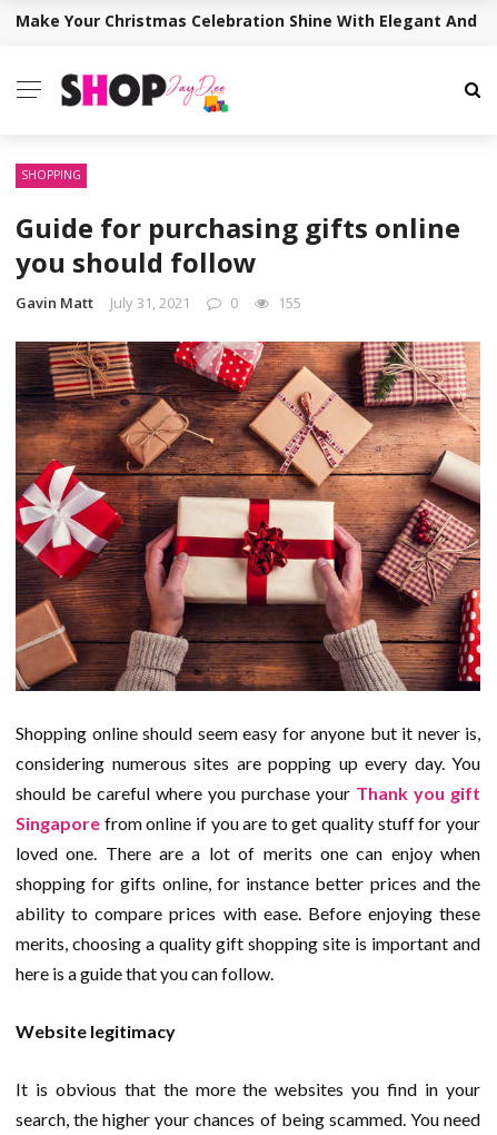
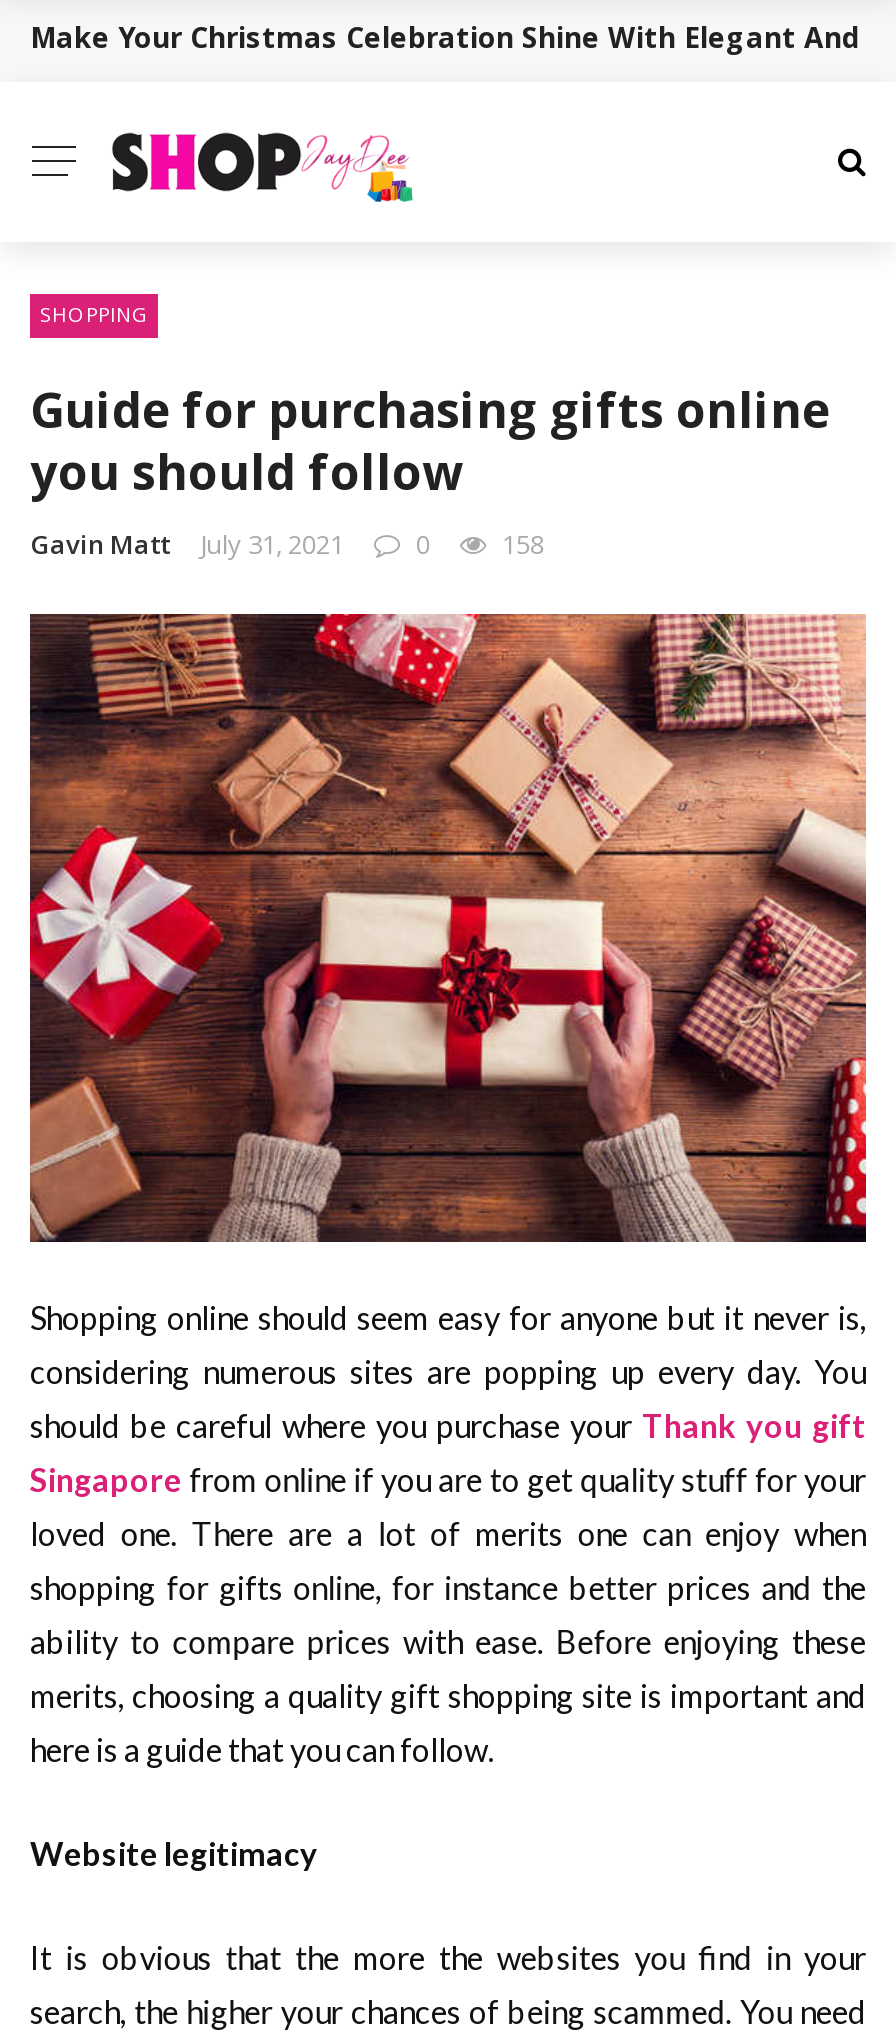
[16,293,301,313] Gavin Matt July 31, 2021 0 155 -> [30,526,544,562] Gavin Matt July 31, 2021 0 158

